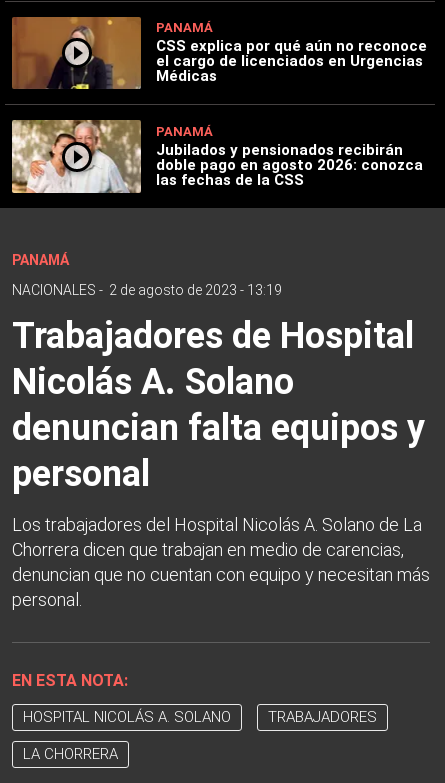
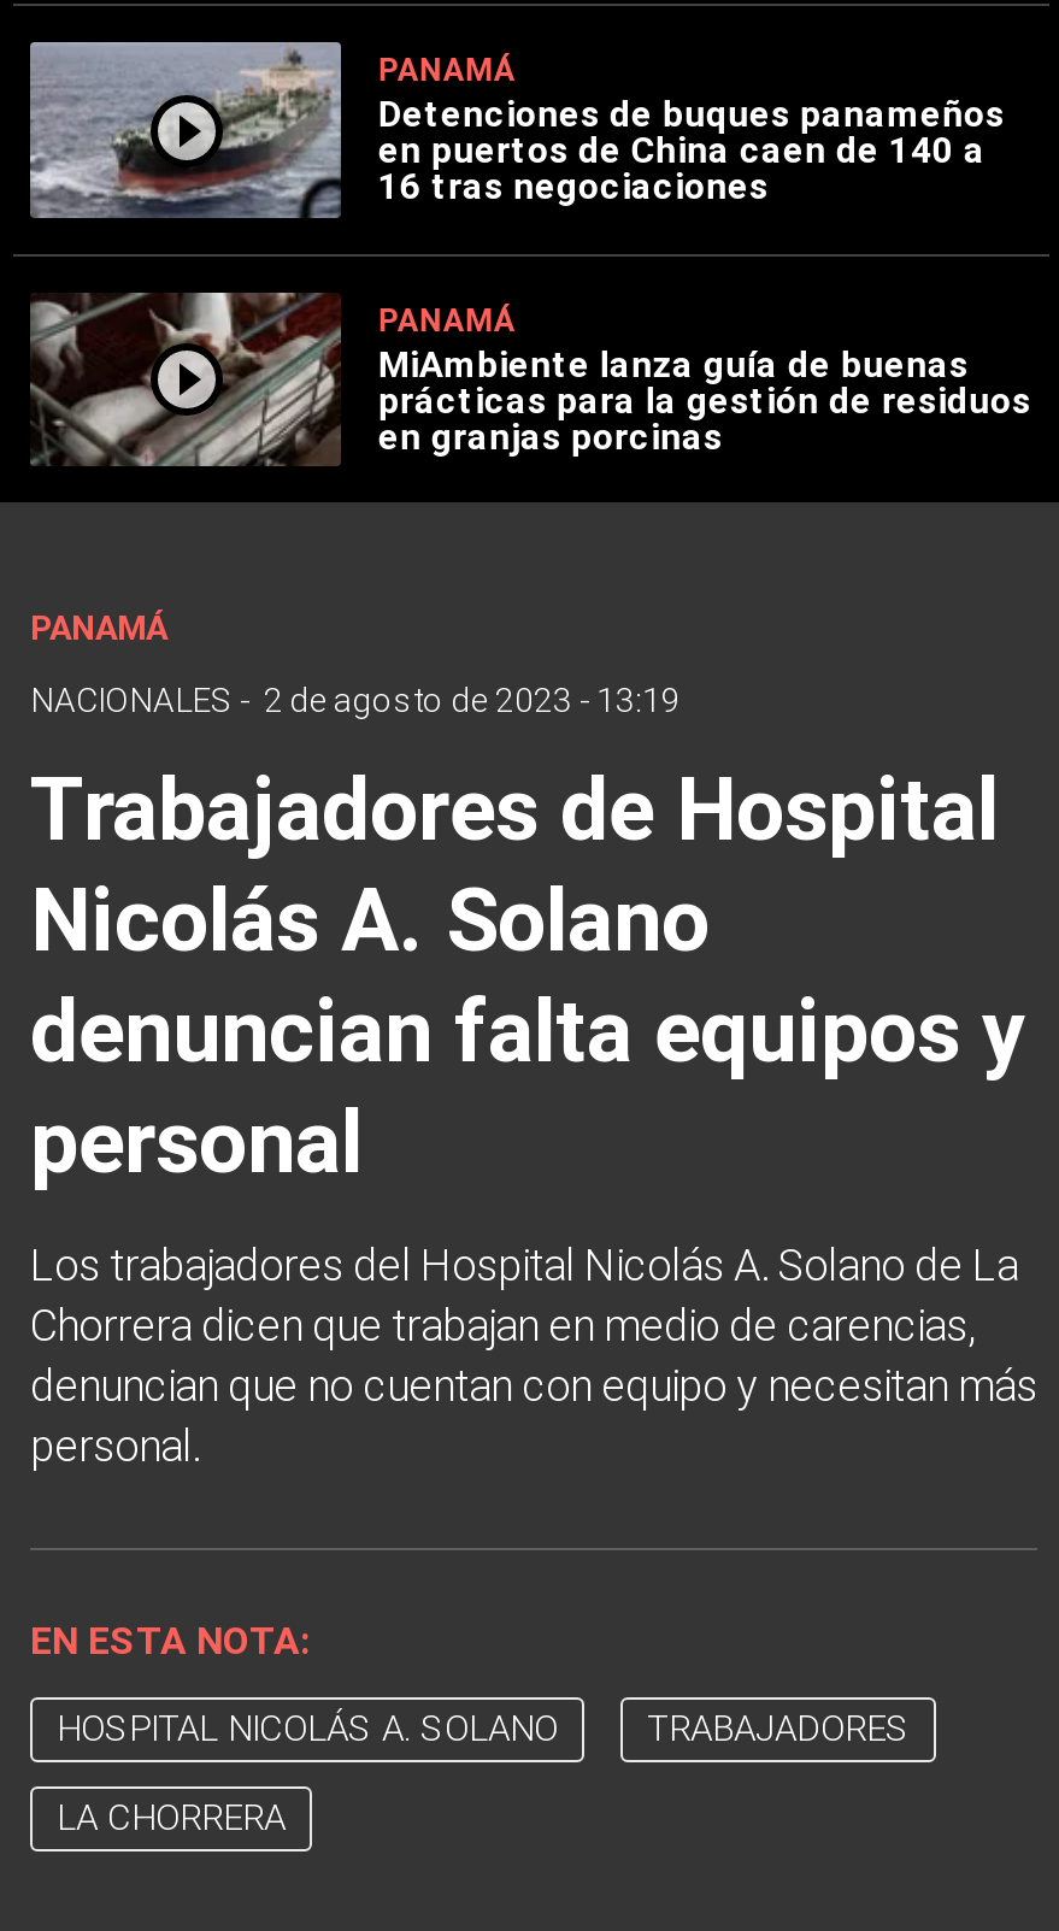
[11,17,427,90] [image] | CSS explica por qué aún no reconoce | el cargo de licenciados en Urgencias | Médicas -> [28,41,1004,219] [image] | Detenciones de buques panameños | en puertos de China caen de 140 a | 16 tras negociaciones
[11,119,423,194] [image] | Jubilados y pensionados recibirán | doble pago en agosto 2026: conozca | las fechas de la CSS -> [30,292,1031,467] [image] | MiAmbiente lanza guía de buenas | prácticas para la gestión de residuos | en granjas porcinas

